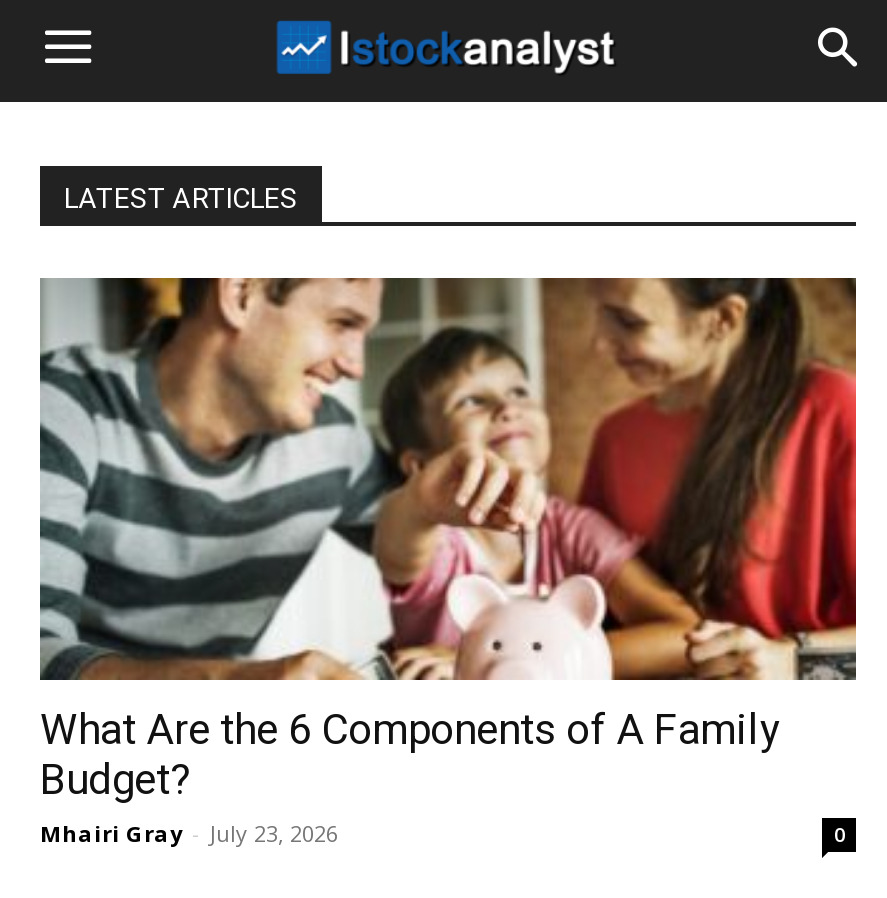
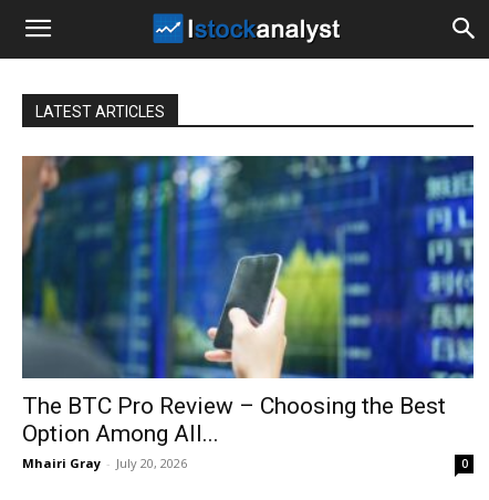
[38,276,858,849] [image] | What Are the 6 Components of A Family | Budget? | Mhairi Gray - July 23, 2026 -> [21,155,475,472] [image] | The BTC Pro Review – Choosing the Best | Option Among All... | Mhairi Gray - July 20, 2026

